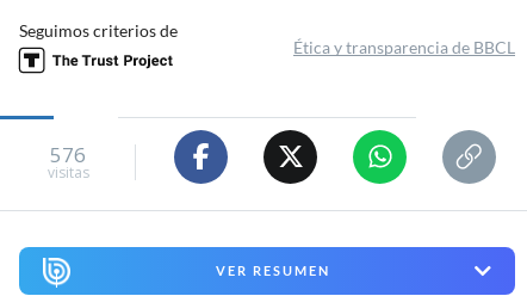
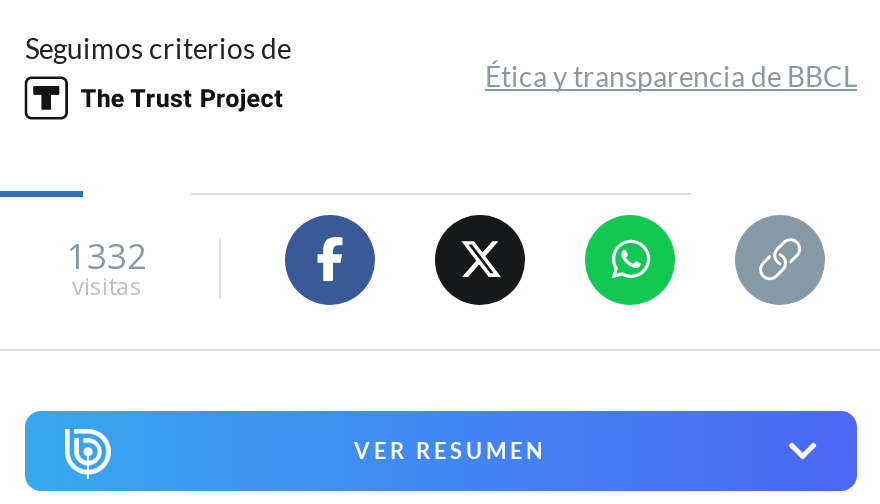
[50,141,86,168] 576 -> [67,233,147,279] 1332

